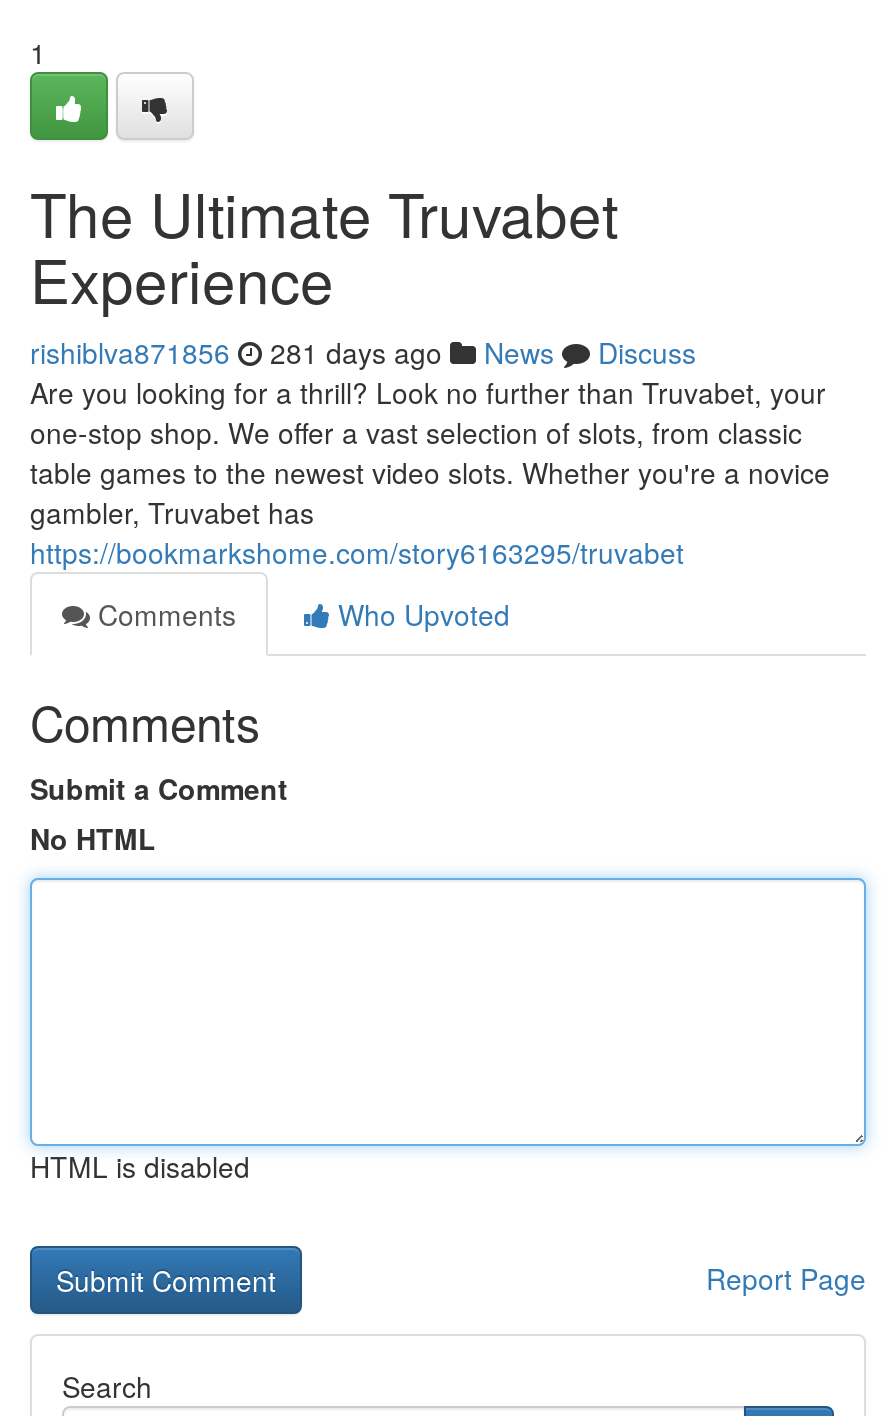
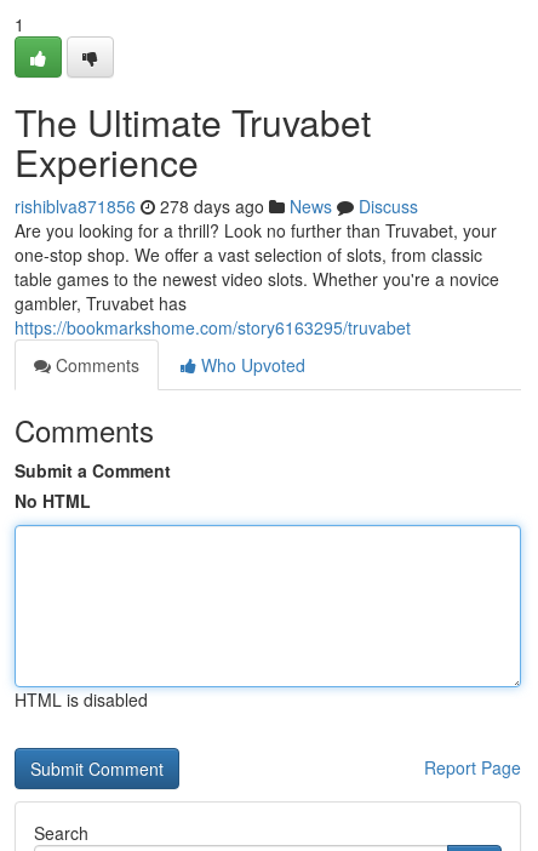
[30,332,696,372] rishiblva871856 281 days ago News Discuss -> [15,194,418,218] rishiblva871856 278 days ago News Discuss

